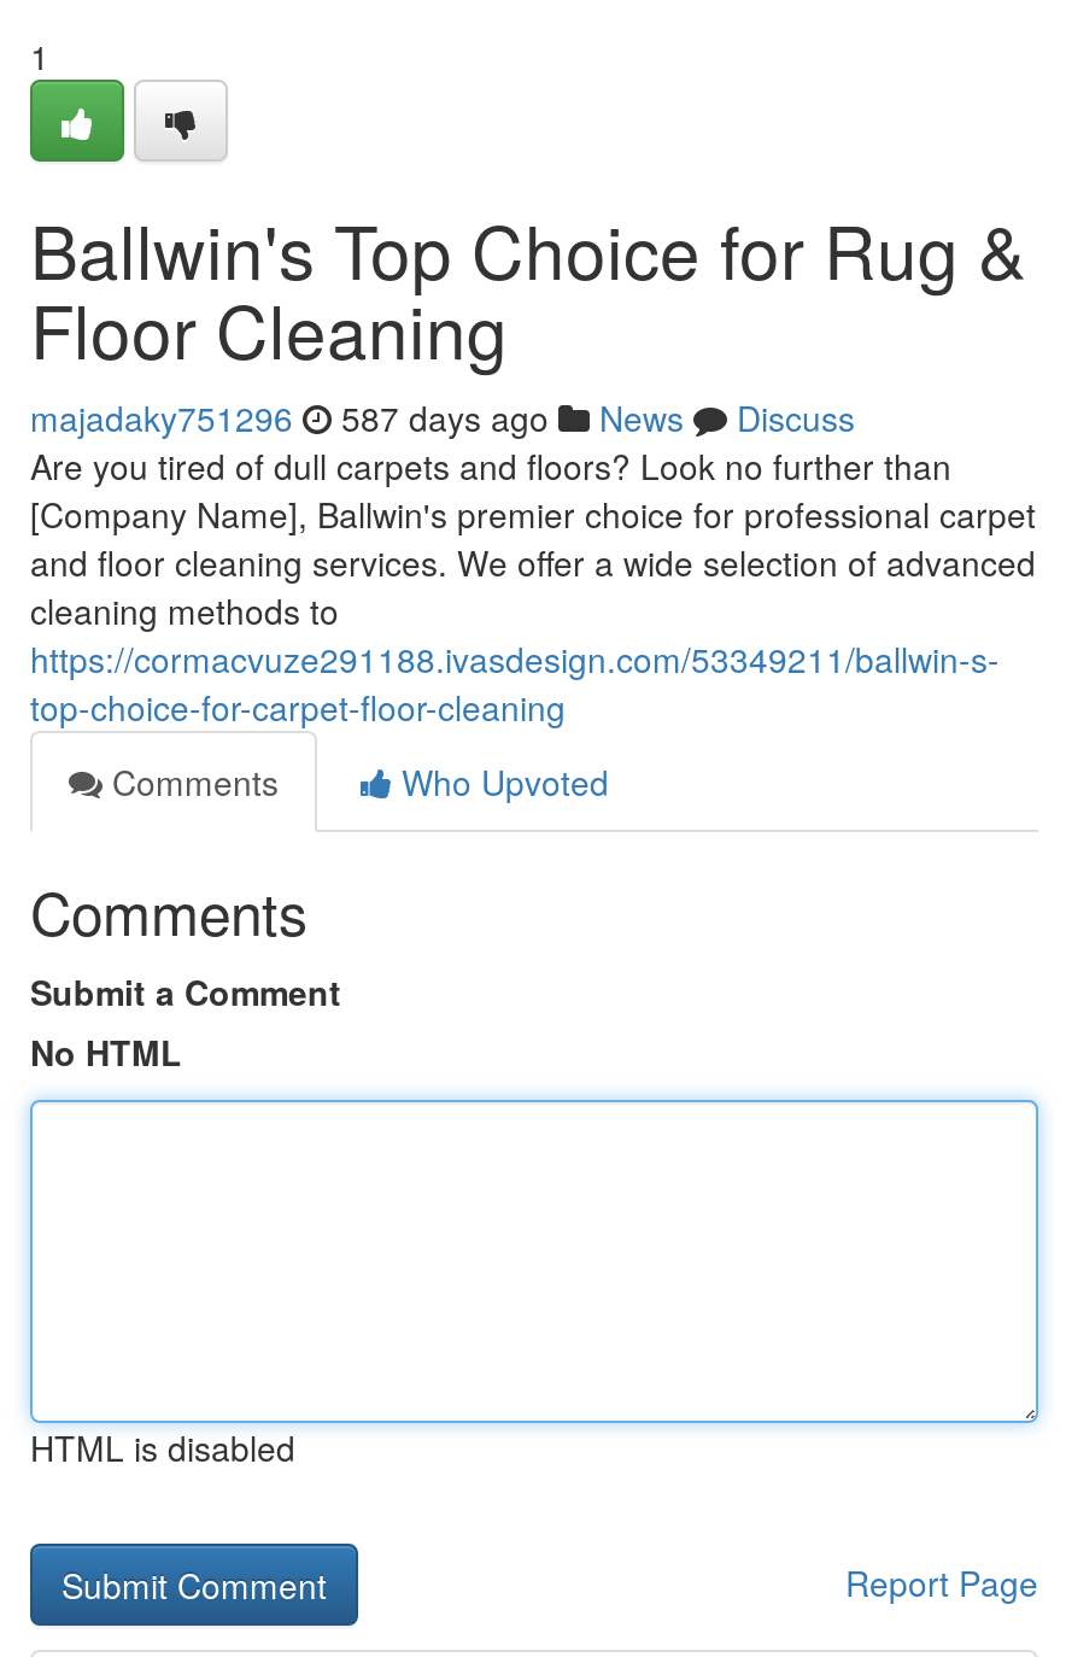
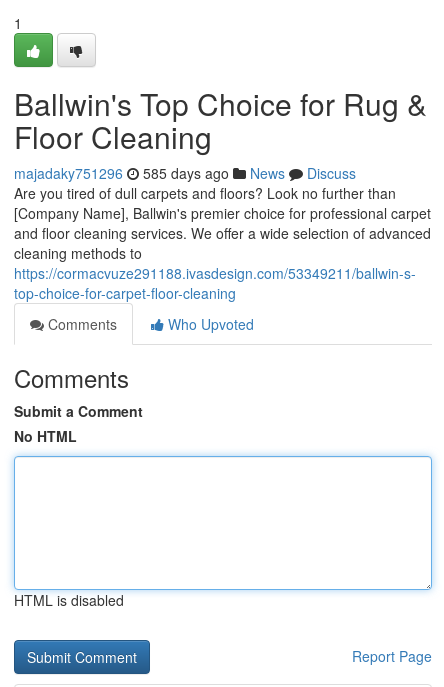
[30,393,855,441] majadaky751296 587 days ago News Discuss -> [14,163,356,183] majadaky751296 585 days ago News Discuss

